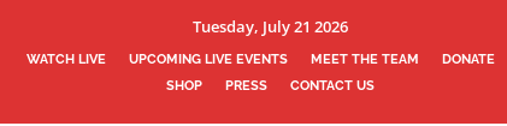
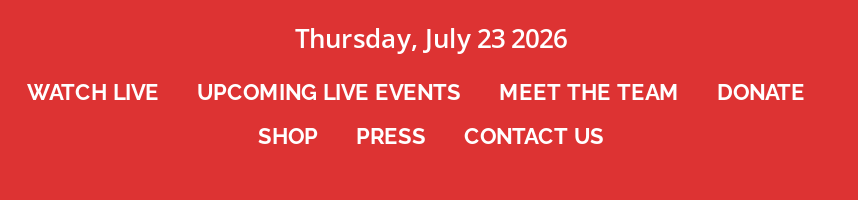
[192,16,347,37] Tuesday, July 21 2026 -> [295,20,567,56] Thursday, July 23 2026

